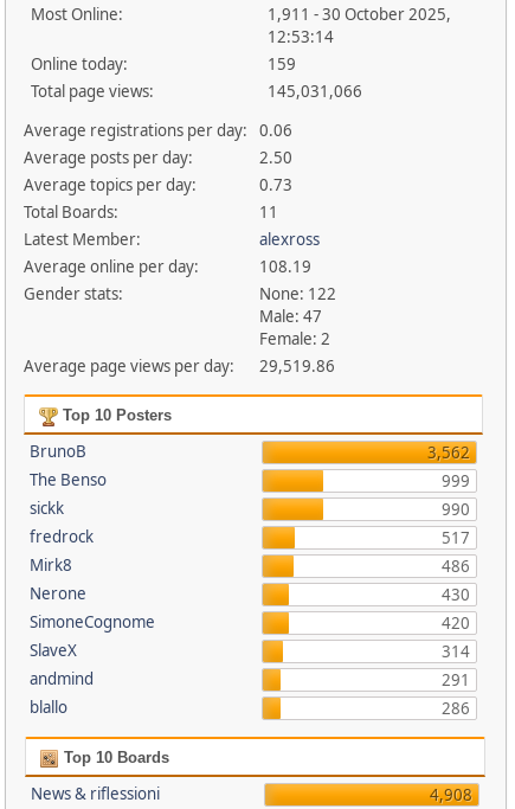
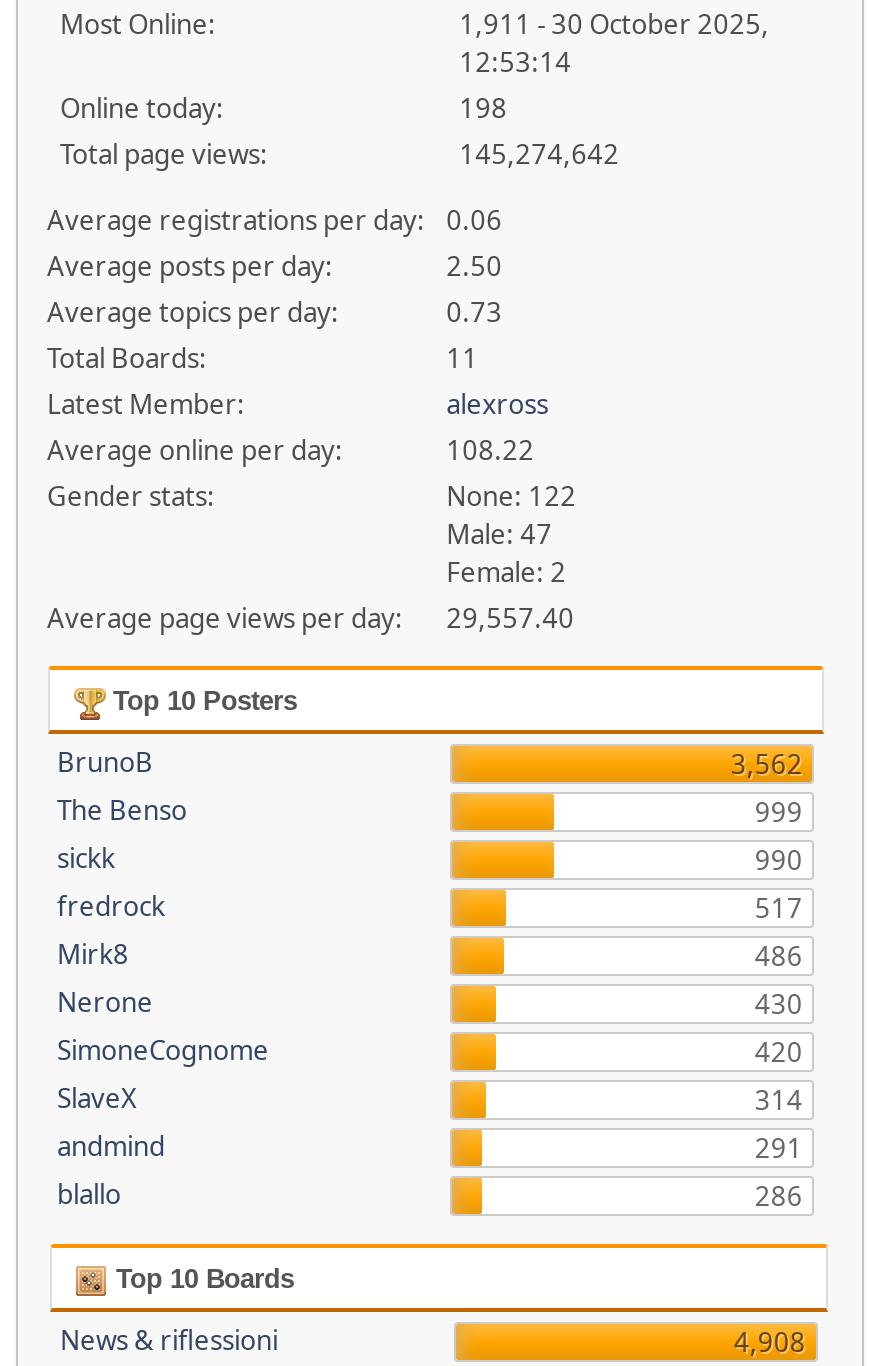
[267,54,296,75] 159 -> [459,90,507,126] 198
[267,81,362,102] 145,031,066 -> [459,136,619,172] 145,274,642
[259,256,311,277] 108.19 -> [446,432,534,468] 108.22
[23,356,335,377] Average page views per day: 29,519.86 -> [47,600,574,636] Average page views per day: 29,557.40

